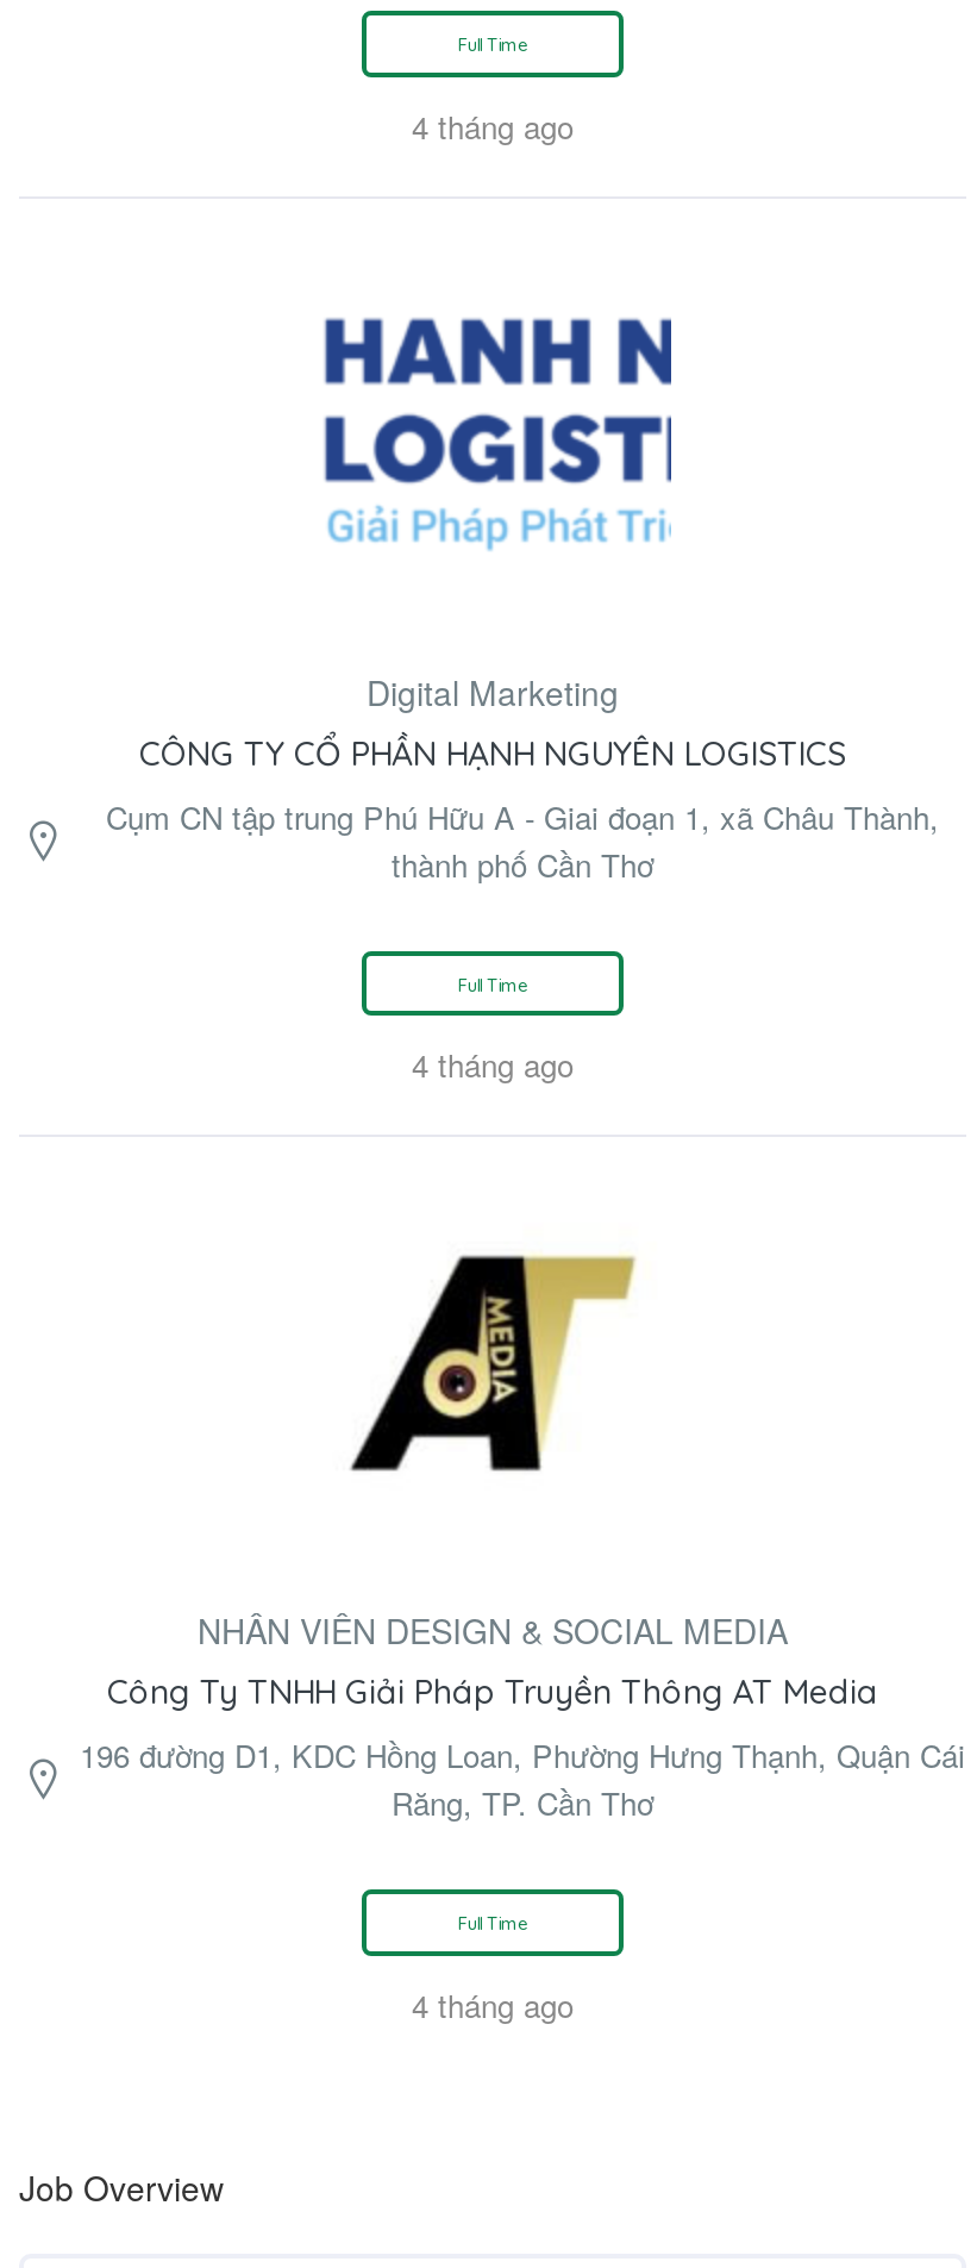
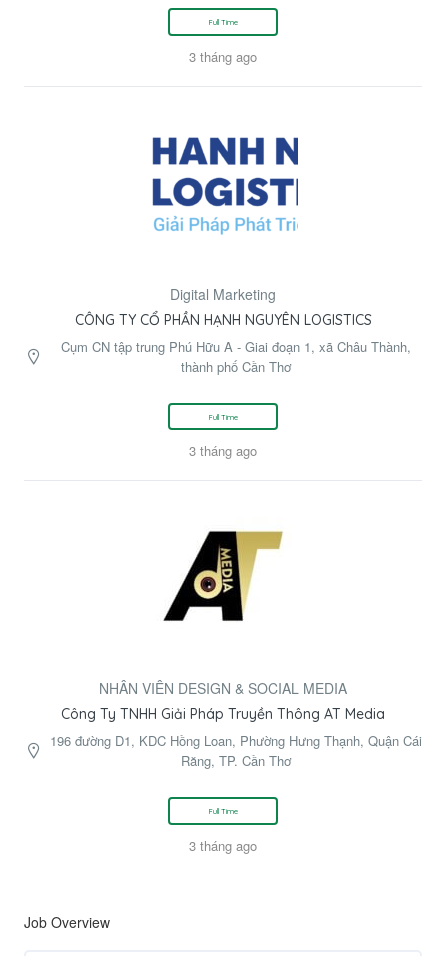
[412,104,574,149] 4 tháng ago -> [189,47,257,66] 3 tháng ago
[412,1043,574,1088] 4 tháng ago -> [189,441,257,460] 3 tháng ago
[412,1982,574,2028] 4 tháng ago -> [189,836,257,855] 3 tháng ago

